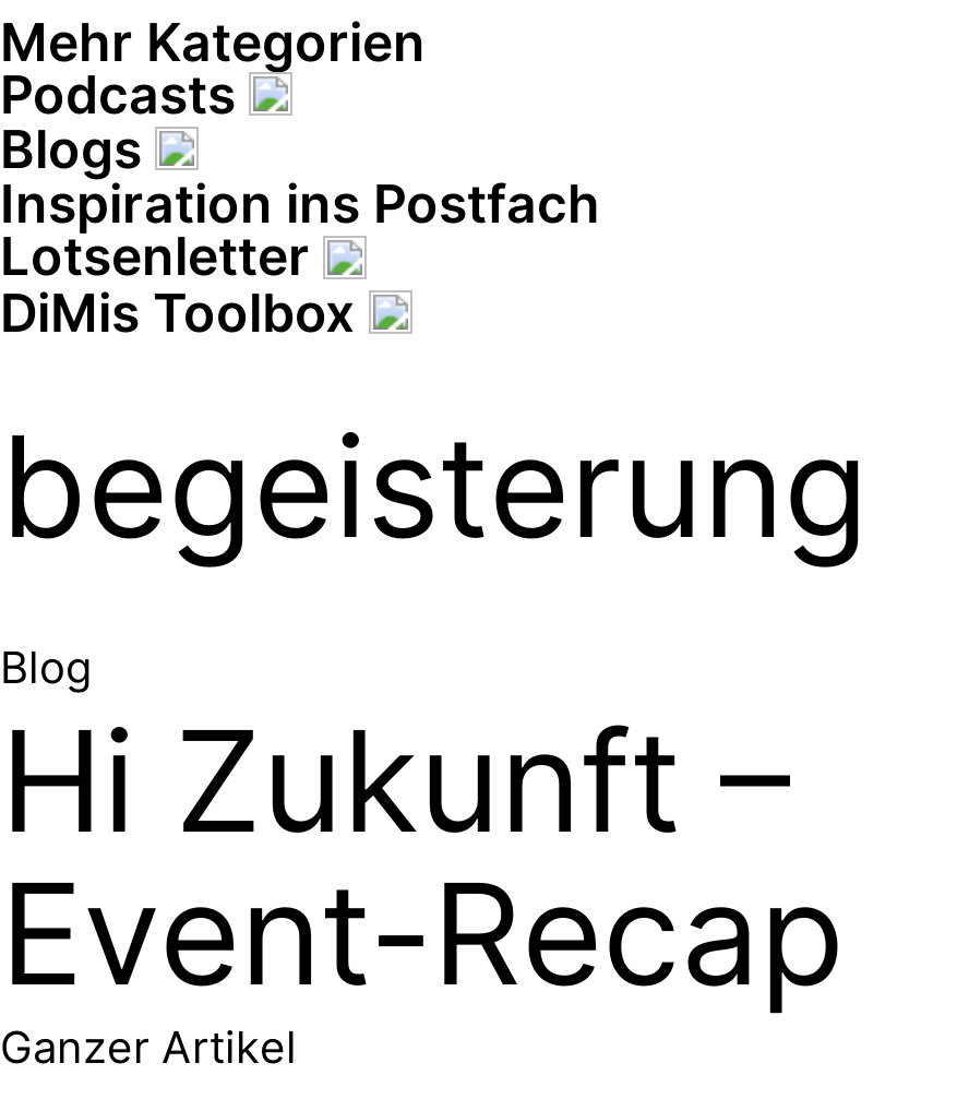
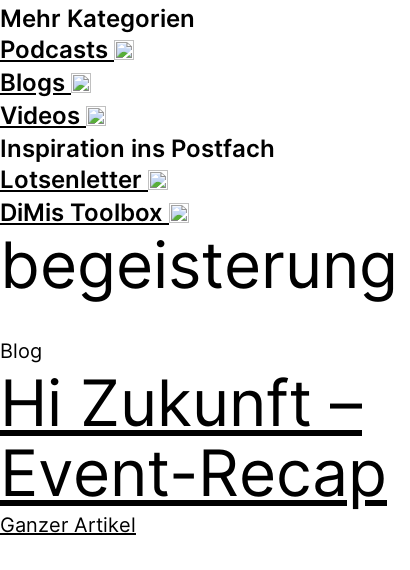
none -> [0,101,86,130] Videos
moved [0,225,323,289] -> [0,165,148,194]: Lotsenletter
moved [0,281,369,344] -> [0,198,169,227]: DiMis Toolbox

